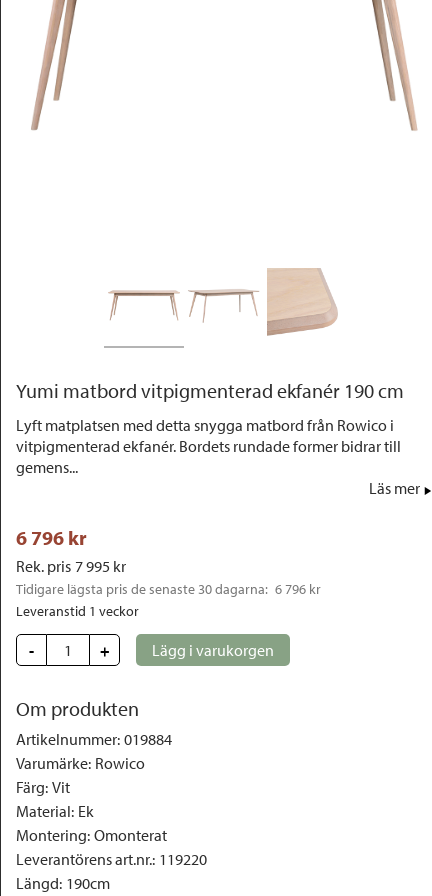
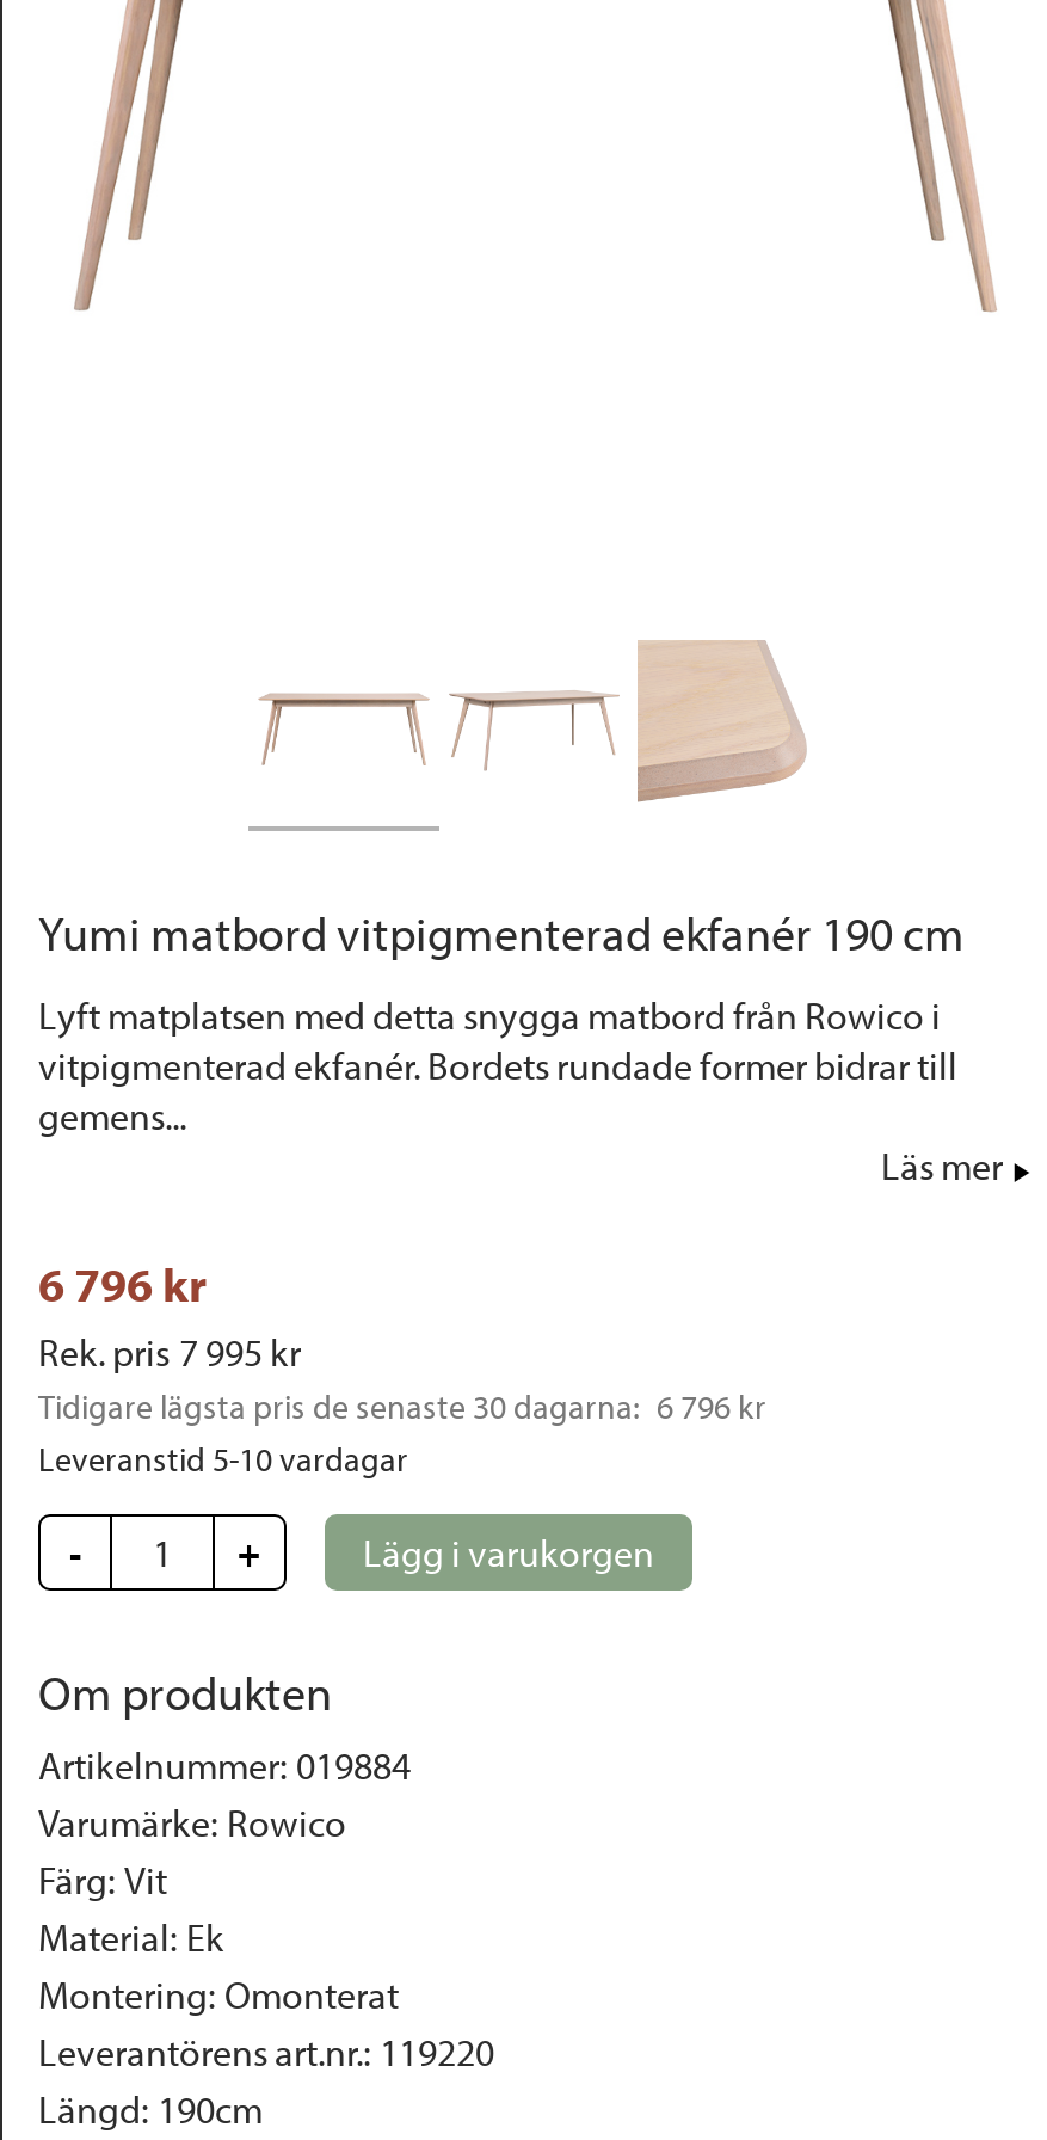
[16,602,139,620] Leveranstid 1 veckor -> [38,1438,408,1481] Leveranstid 5-10 vardagar

